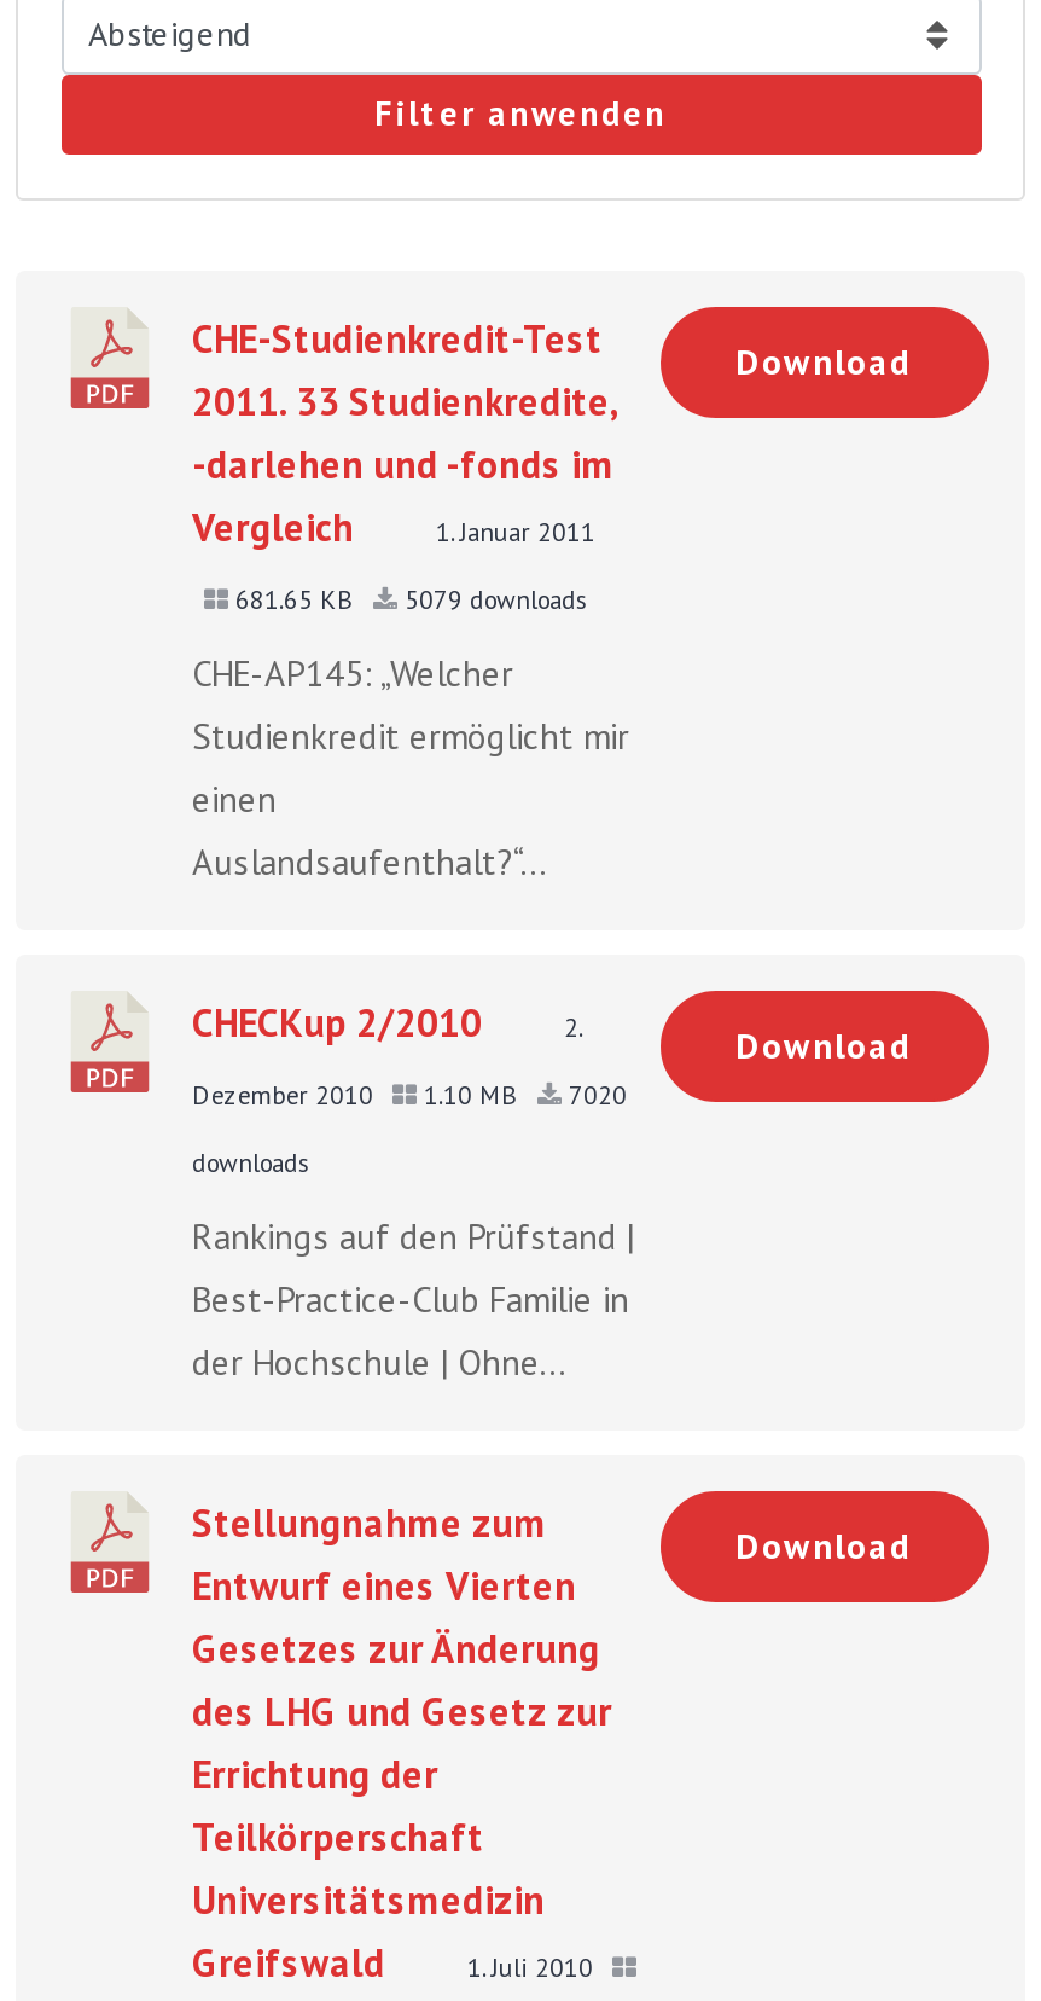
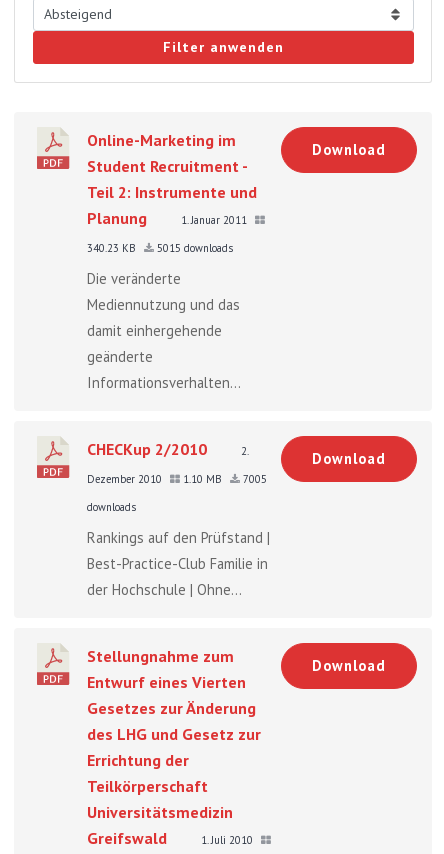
[192,313,617,550] CHE-Studienkredit-Test | 2011. 33 Studienkredite, | -darlehen und -fonds im | Vergleich -> [87,129,257,227] Online-Marketing im | Student Recruitment - | Teil 2: Instrumente und | Planung
[228,581,588,615] 681.65 KB | 5079 downloads -> [87,240,233,254] 340.23 KB | 5015 downloads
[192,649,629,883] CHE-AP145: „Welcher | Studienkredit ermöglicht mir | einen | Auslandsaufenthalt?“... -> [87,268,241,391] Die veränderte | Mediennutzung und das | damit einhergehende | geänderte | Informationsverhalten...
[192,1077,627,1110] Dezember 2010 1.10 MB 7020 -> [87,471,267,485] Dezember 2010 1.10 MB 7005

